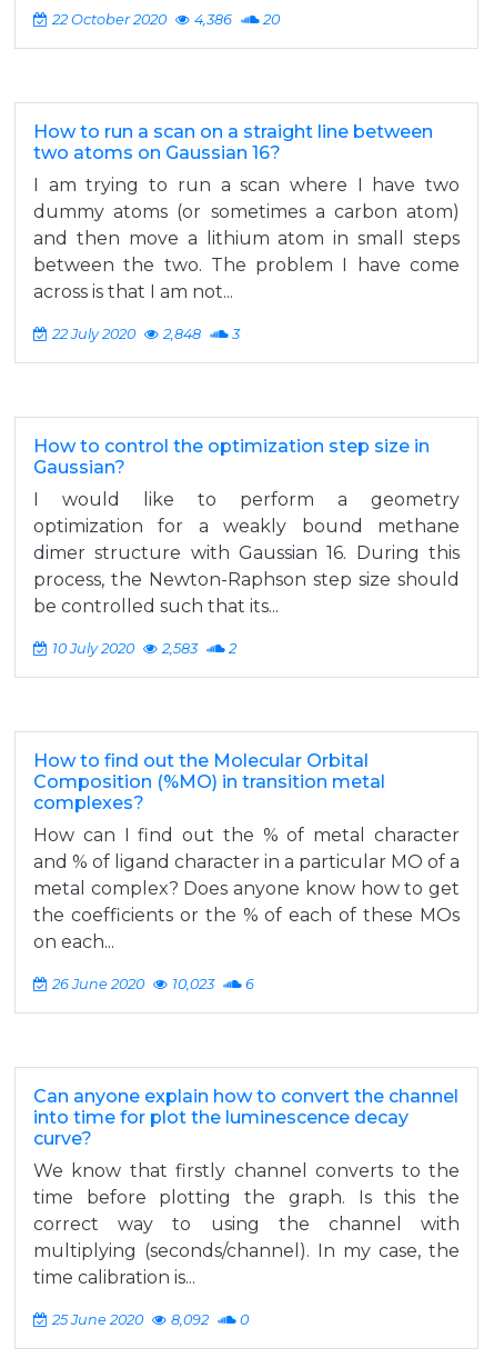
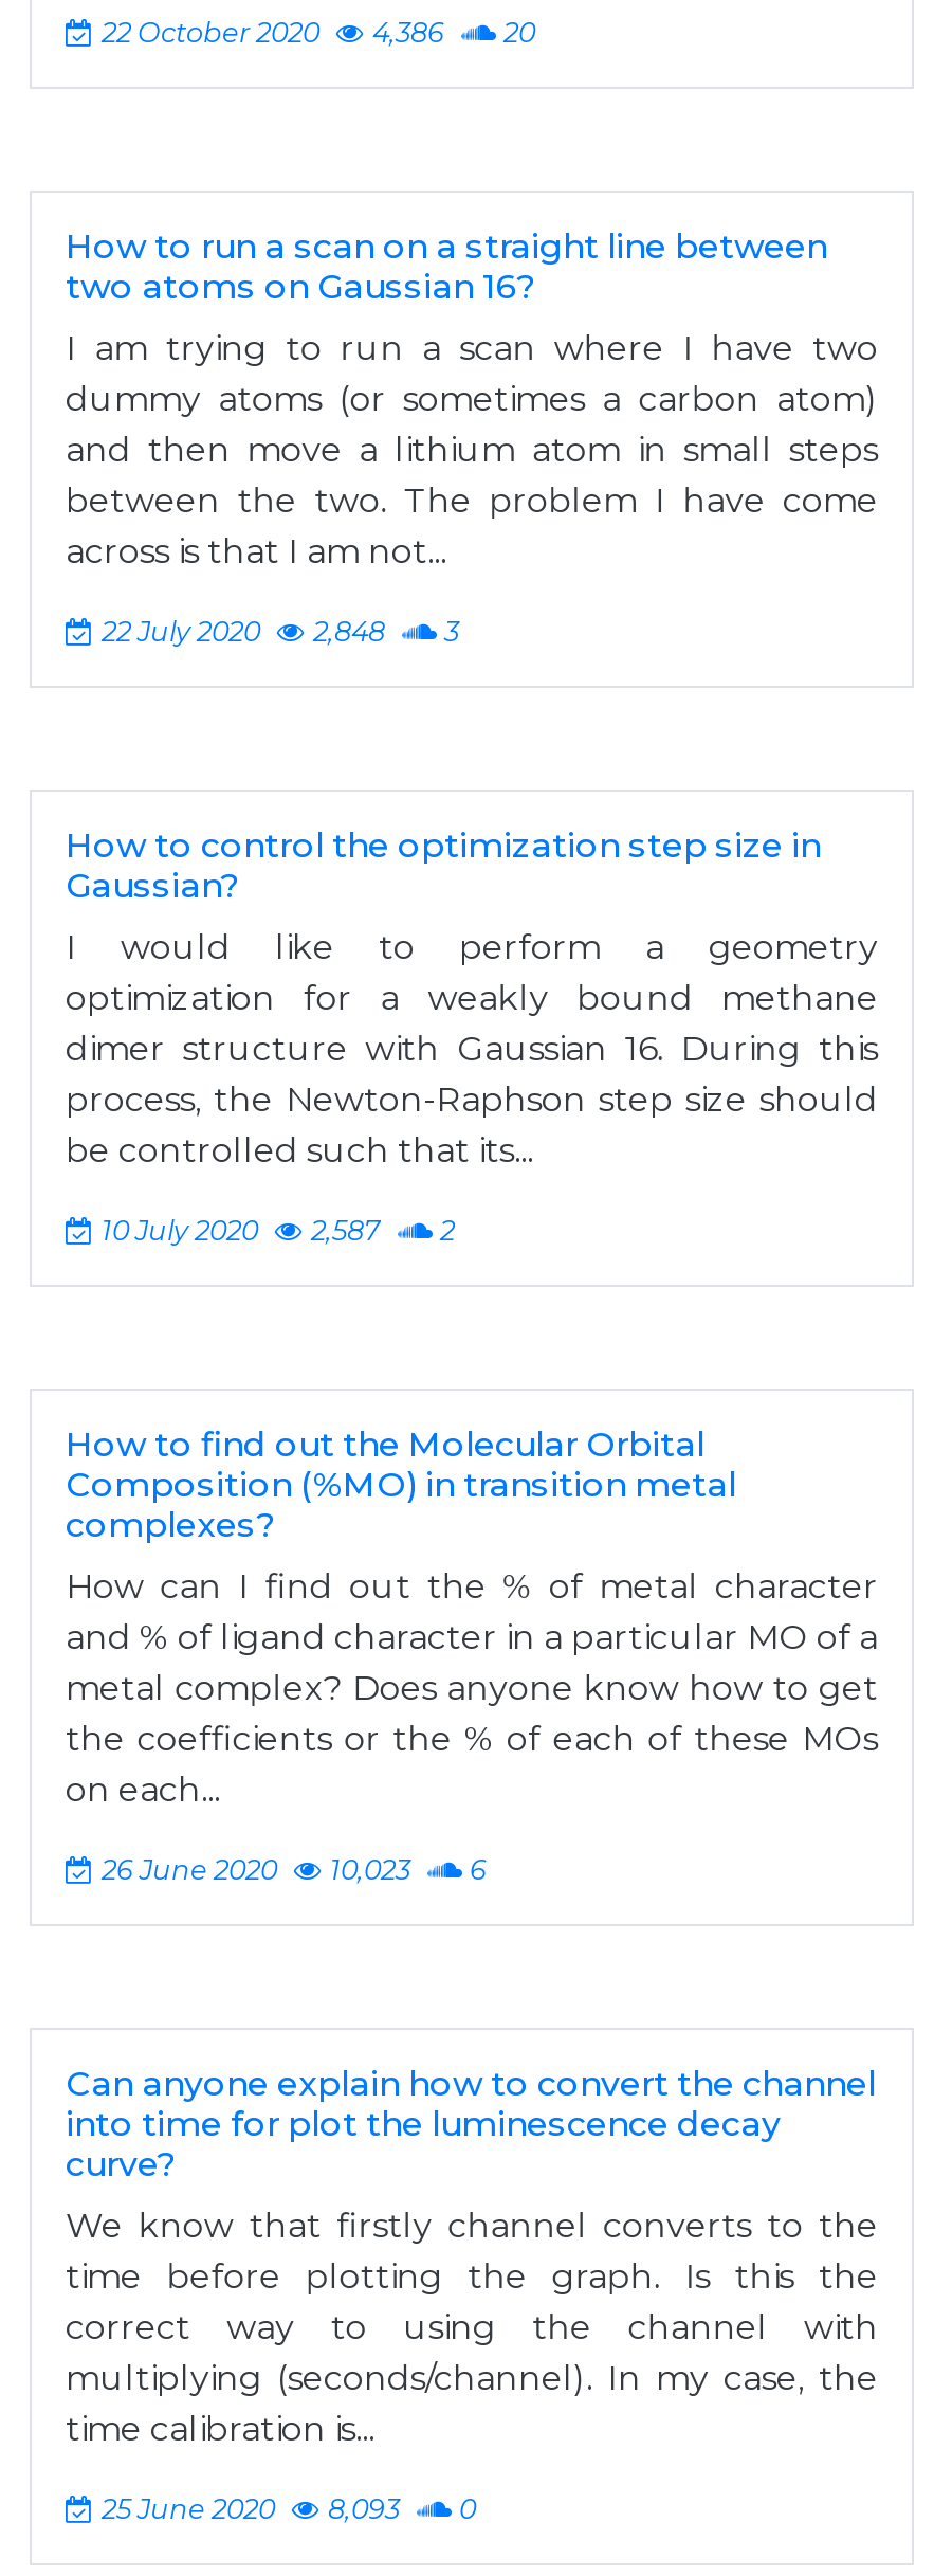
[52,640,236,657] 10 July 2020 2,583 2 -> [102,1215,455,1247] 10 July 2020 2,587 2
[171,1311,209,1328] 8,092 -> [328,2493,400,2525] 8,093

